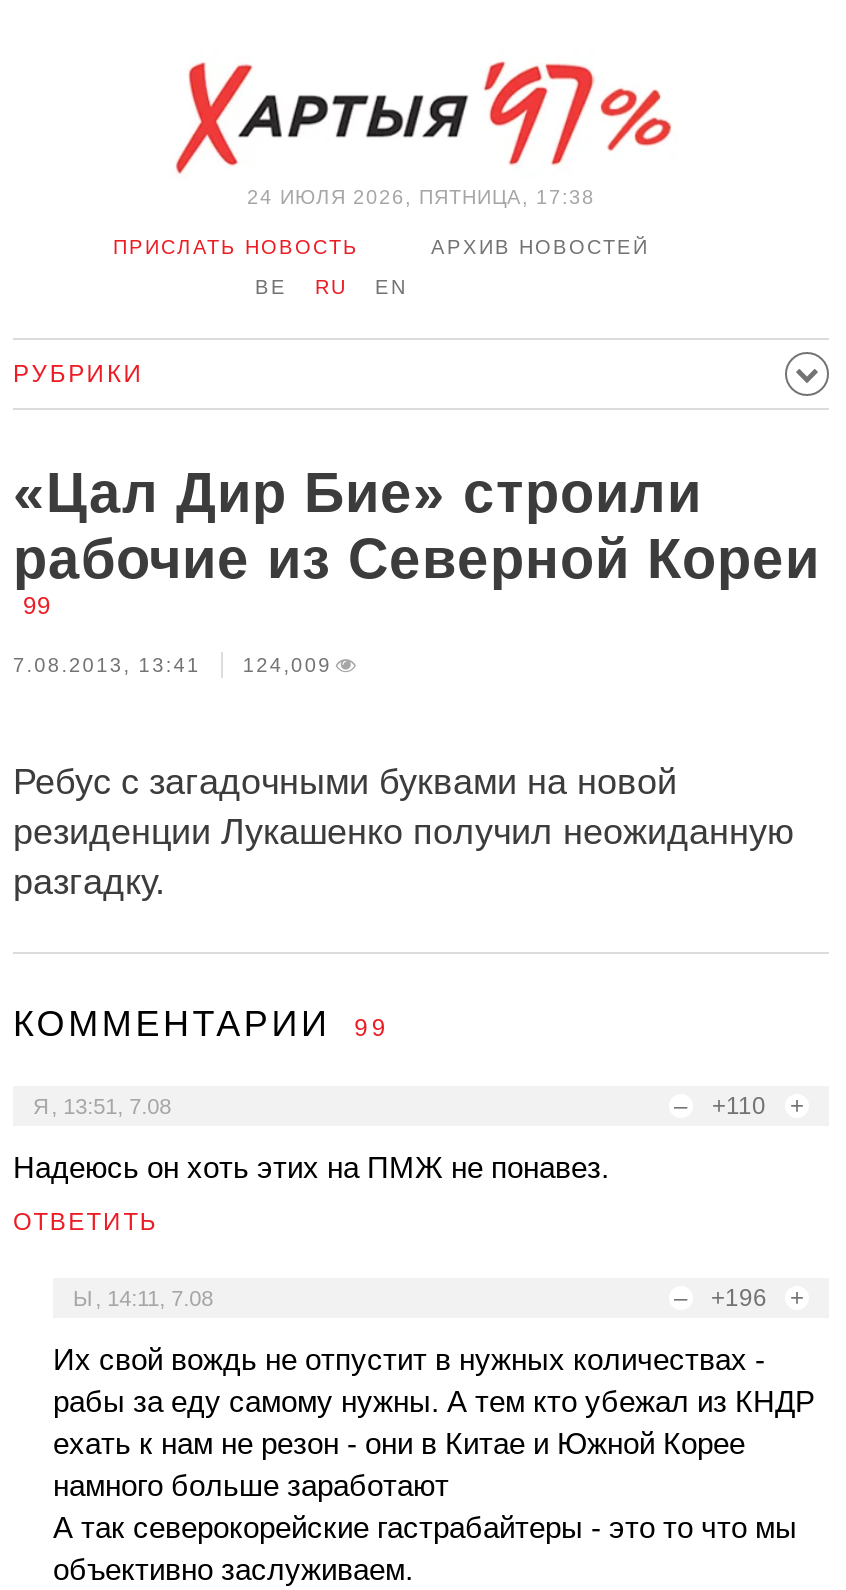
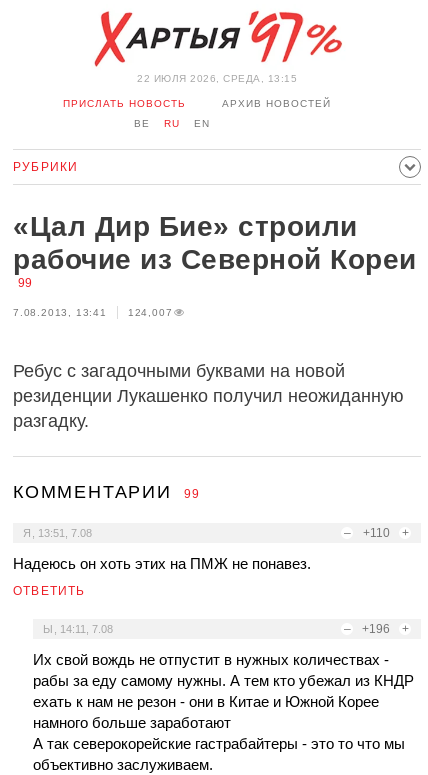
[247,186,595,208] 24 ИЮЛЯ 2026, ПЯТНИЦА, 17:38 -> [137,73,297,84] 22 ИЮЛЯ 2026, СРЕДА, 13:15
[13,654,332,676] 7.08.2013, 13:41 124,009 -> [13,307,172,318] 7.08.2013, 13:41 124,007

